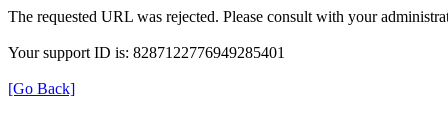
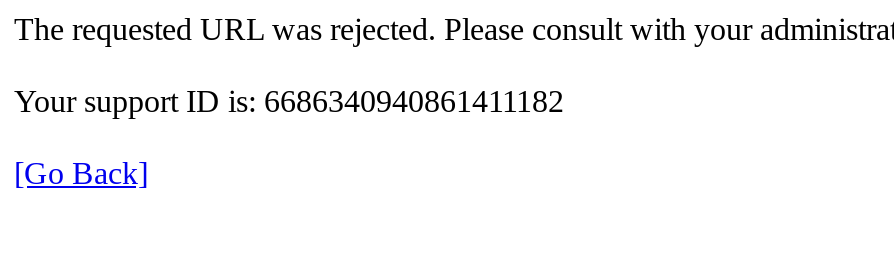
[8,44,285,61] Your support ID is: 8287122776949285401 -> [14,84,564,118] Your support ID is: 6686340940861411182

